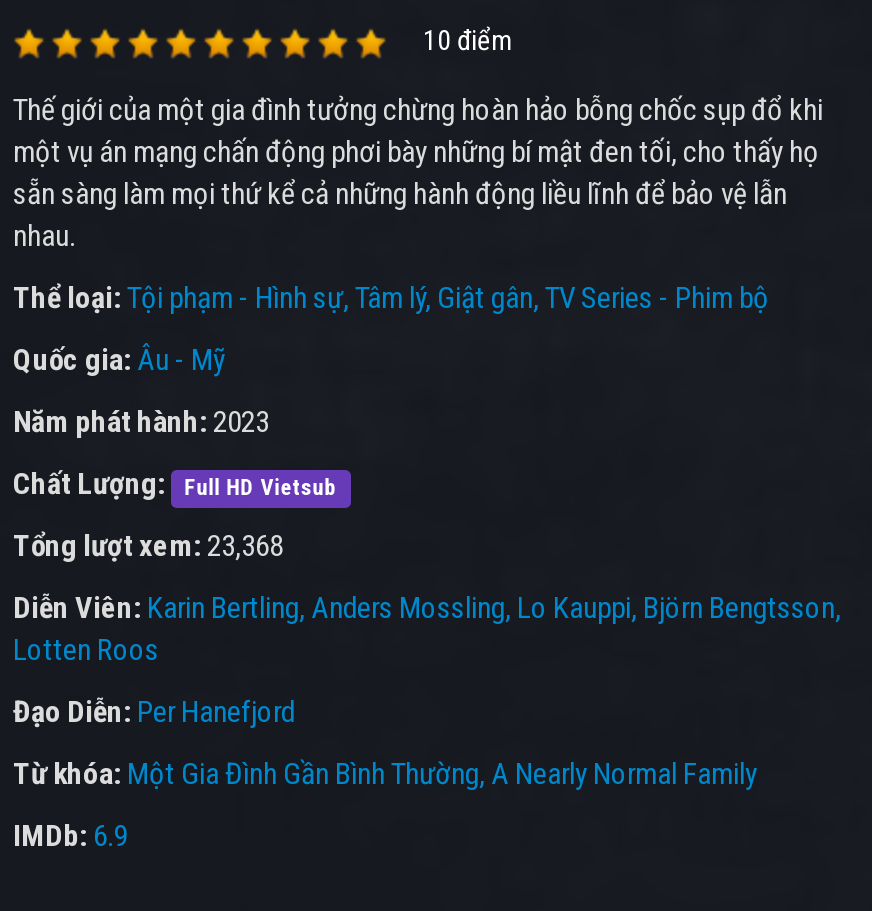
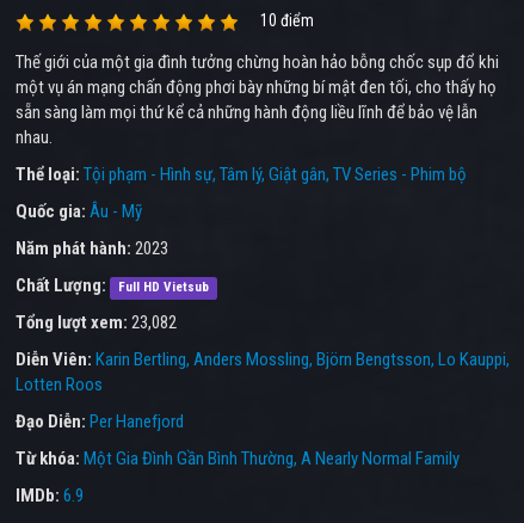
[13,529,283,565] Tổng lượt xem: 23,368 -> [16,312,177,334] Tổng lượt xem: 23,082
[13,591,835,627] Diễn Viên: Karin Bertling Anders Mossling Lo Kauppi Björn Bengtsson -> [16,349,506,371] Diễn Viên: Karin Bertling Anders Mossling Björn Bengtsson Lo Kauppi

